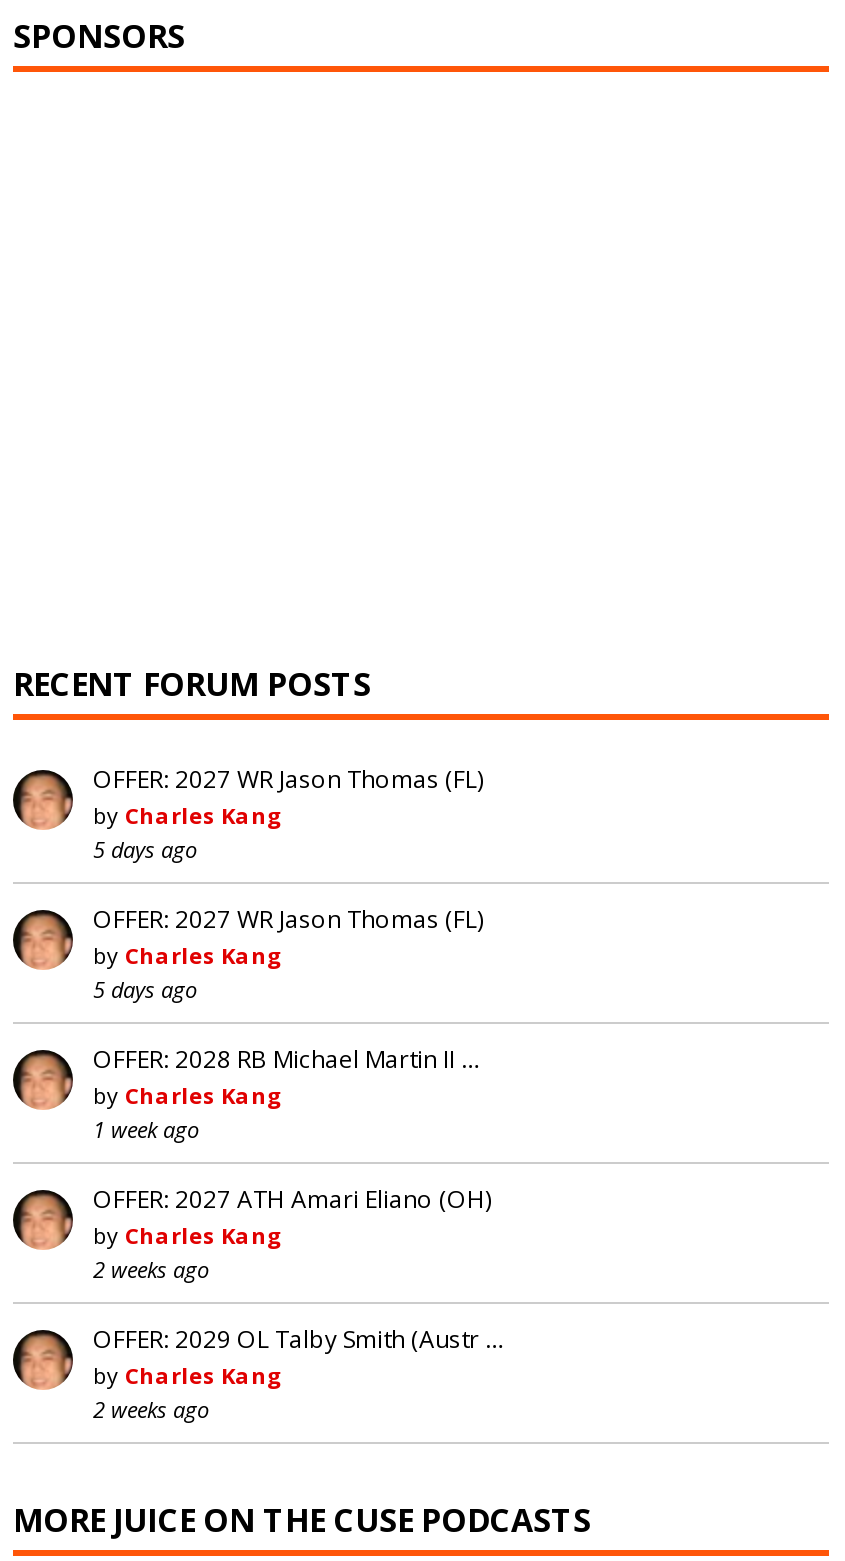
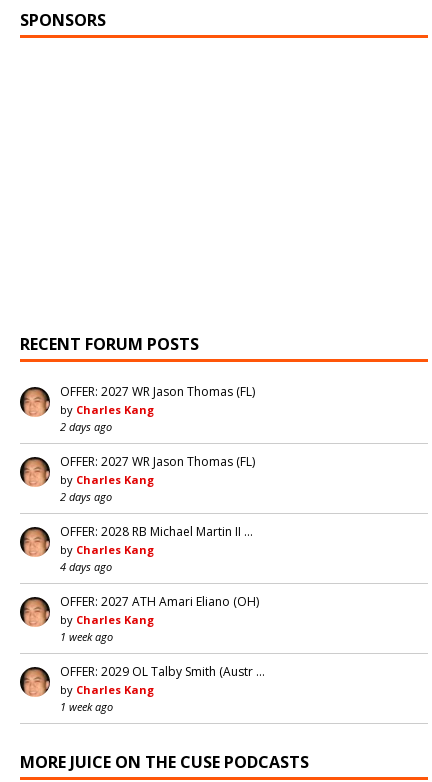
[93,835,197,865] 5 days ago -> [60,419,112,434] 2 days ago
[93,975,197,1005] 5 days ago -> [60,489,112,504] 2 days ago
[93,1115,199,1145] 1 week ago -> [60,559,112,574] 4 days ago
[93,1255,209,1285] 2 weeks ago -> [60,629,113,644] 1 week ago
[93,1395,209,1425] 2 weeks ago -> [60,699,113,714] 1 week ago

